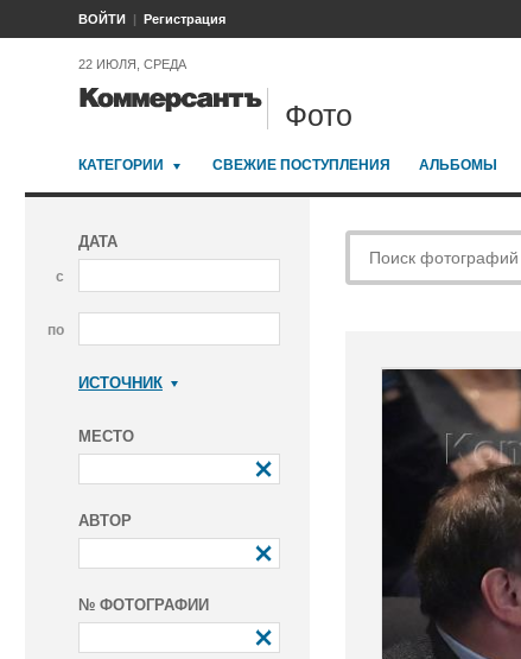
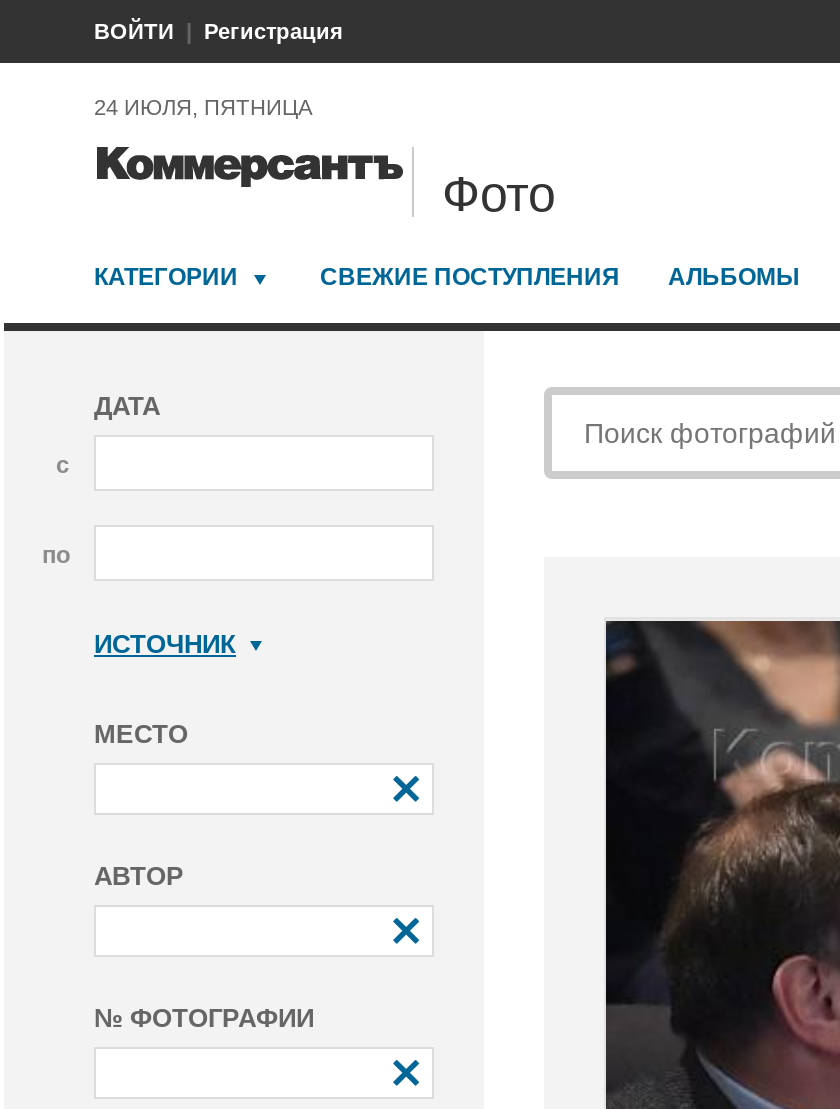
[78,57,186,71] 22 ИЮЛЯ, СРЕДА -> [94,95,312,119] 24 ИЮЛЯ, ПЯТНИЦА

